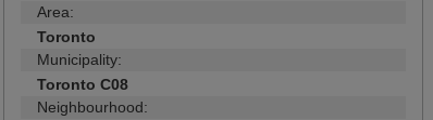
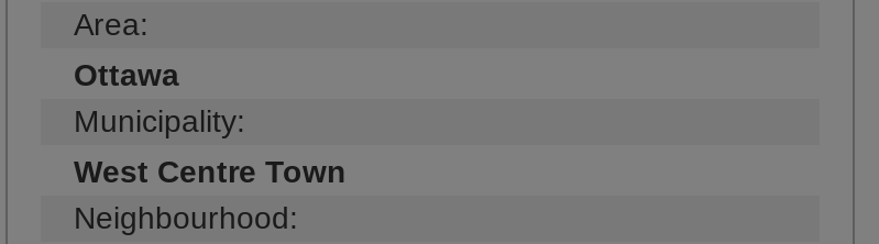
[37,28,96,46] Toronto -> [74,58,179,93] Ottawa
[37,76,128,93] Toronto C08 -> [74,154,347,189] West Centre Town

